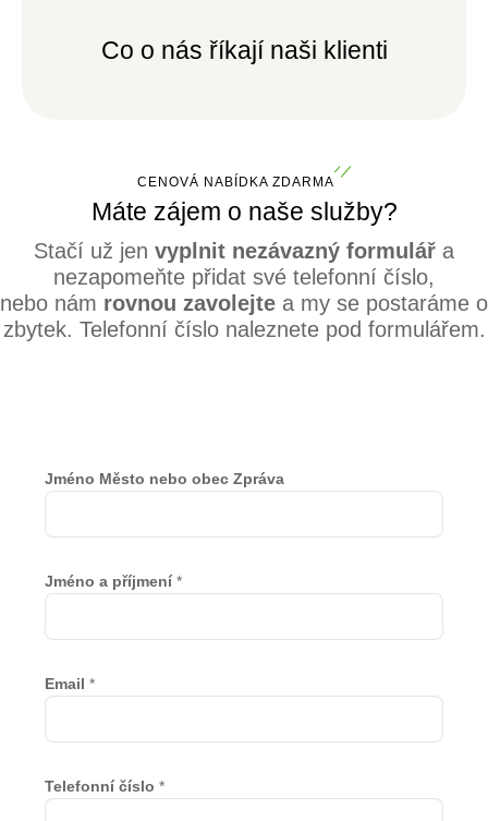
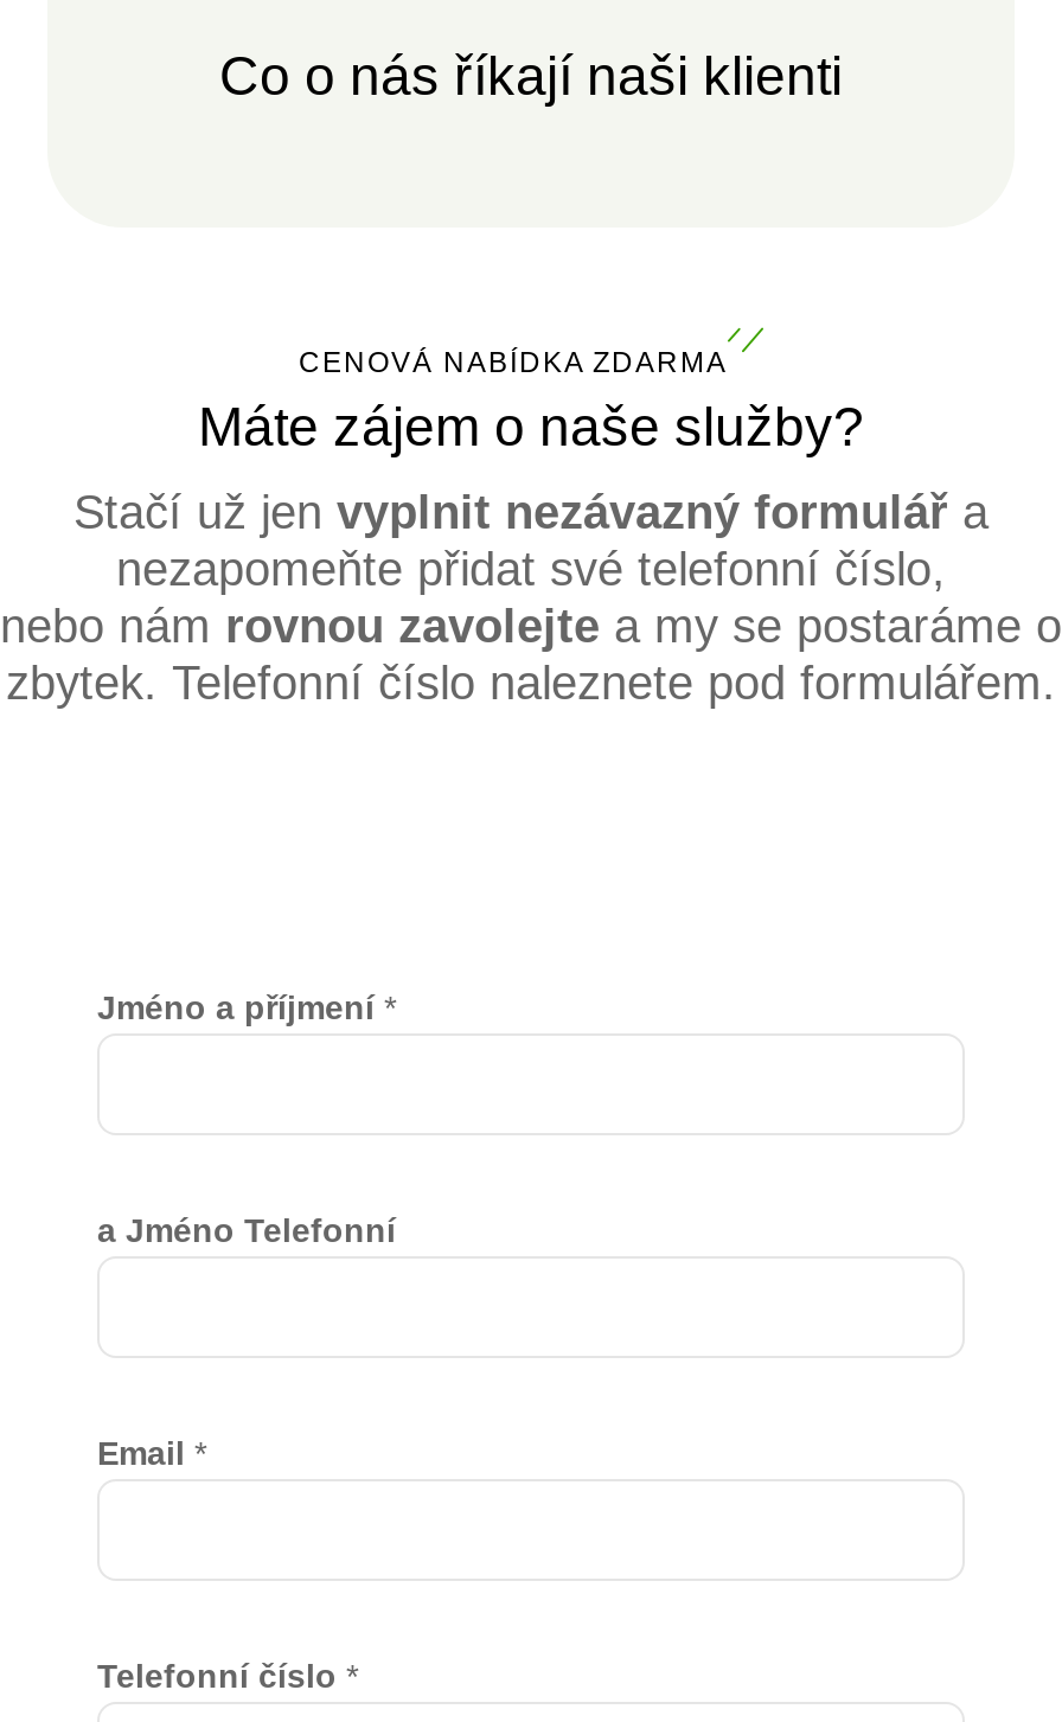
[45,470,284,487] Jméno Město nebo obec Zpráva -> none
moved [45,572,182,590] -> [97,988,396,1026]: Jméno a příjmení *
none -> [97,1210,396,1248] a Jméno Telefonní

